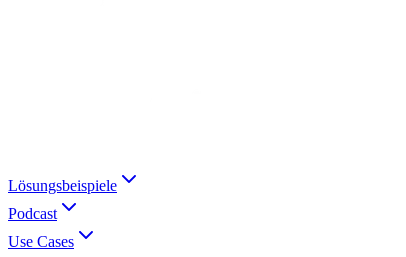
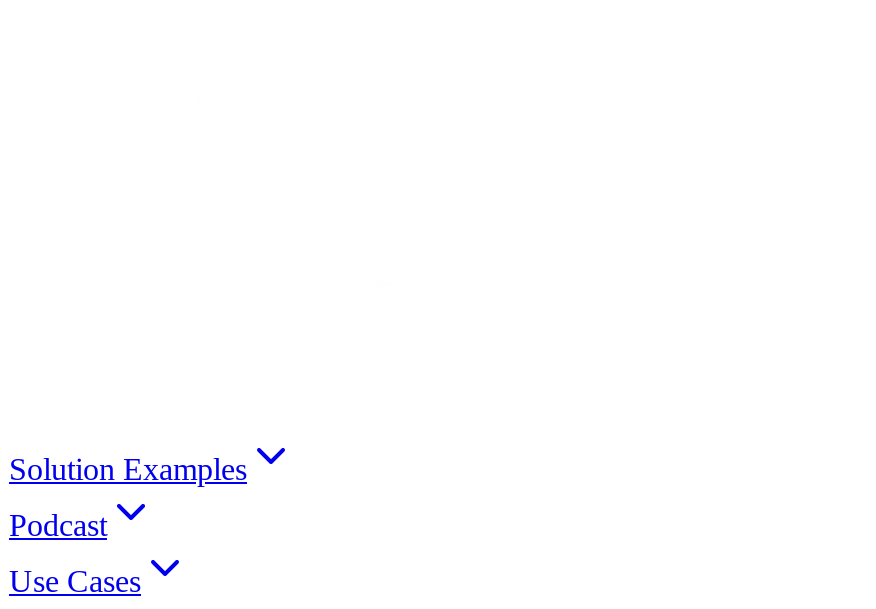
[8,177,117,194] Lösungsbeispiele -> [9,452,247,486] Solution Examples

